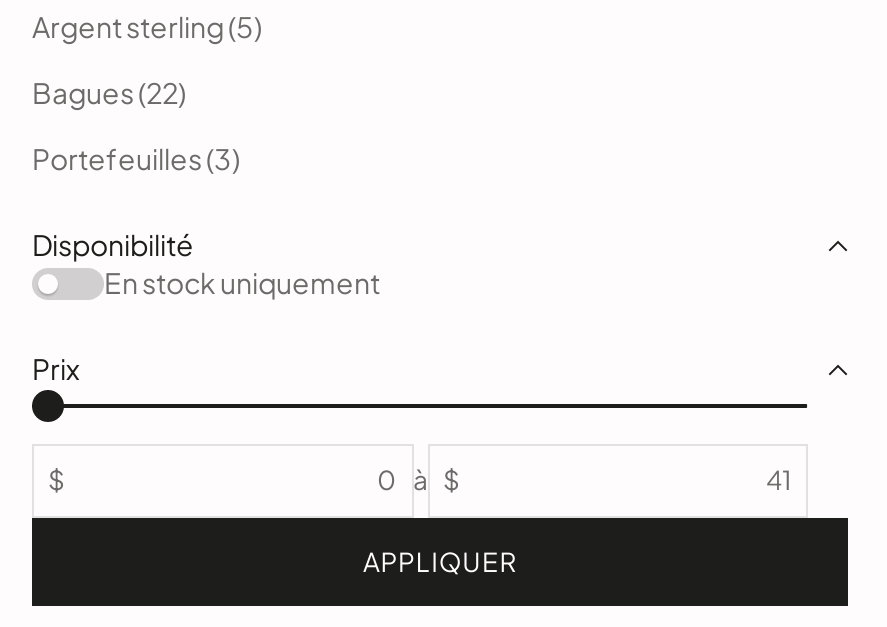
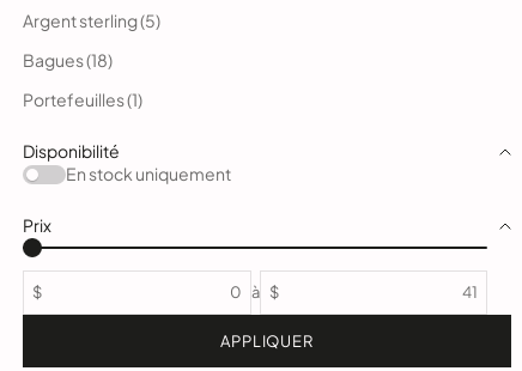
[32,75,186,111] Bagues (22) -> [23,50,113,71] Bagues (18)
[32,141,240,177] Portefeuilles (3) -> [23,89,142,111] Portefeuilles (1)

